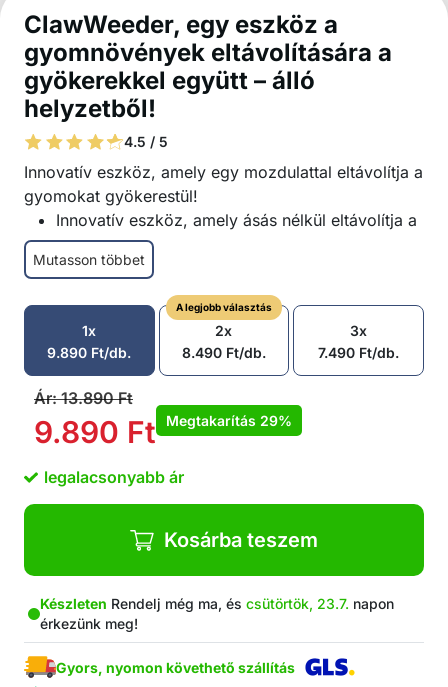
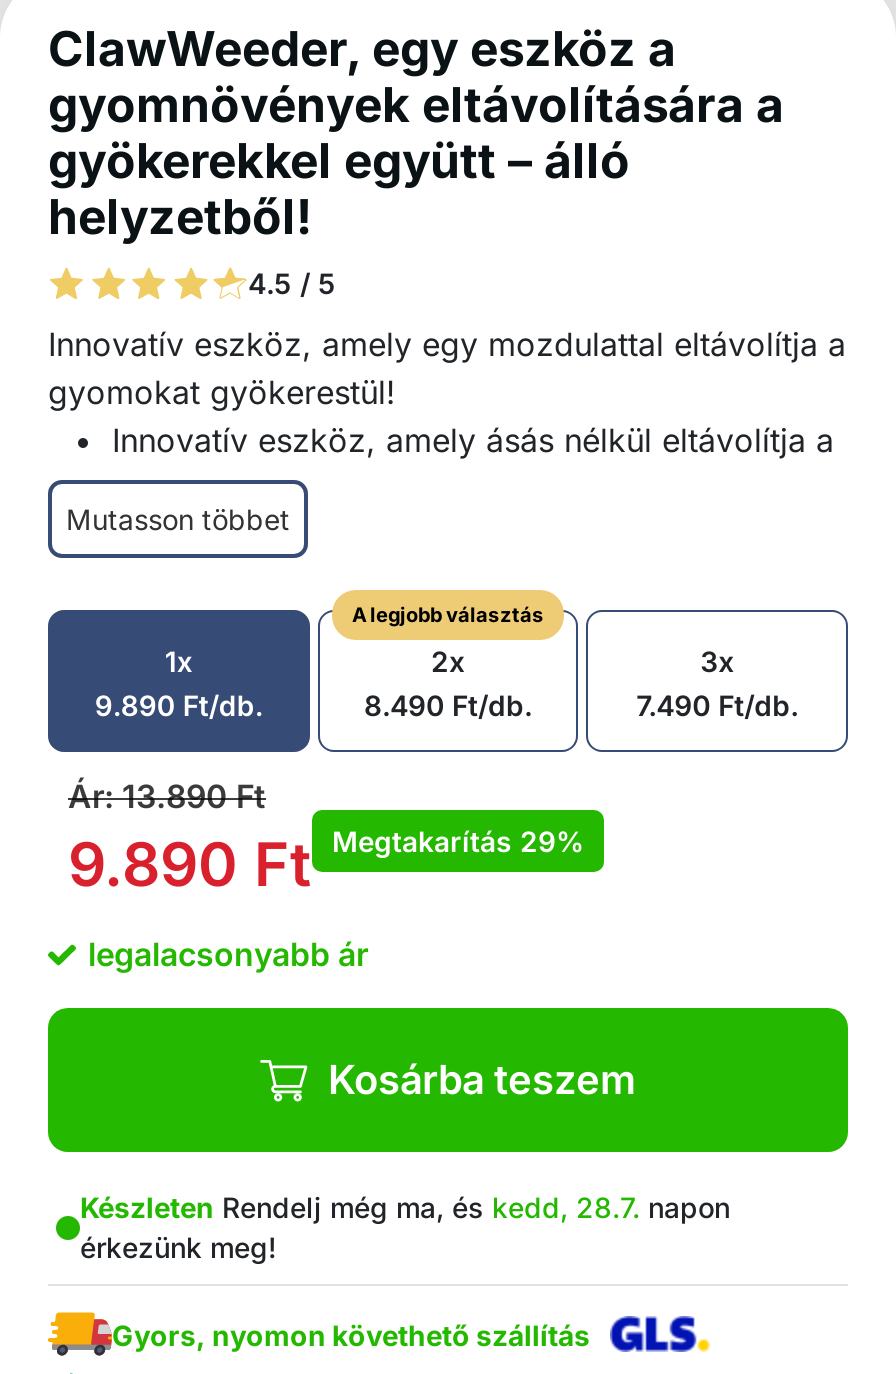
[40,595,394,612] Készleten Rendelj még ma, és csütörtök, 23.7. napon -> [80,1190,730,1224] Készleten Rendelj még ma, és kedd, 28.7. napon

